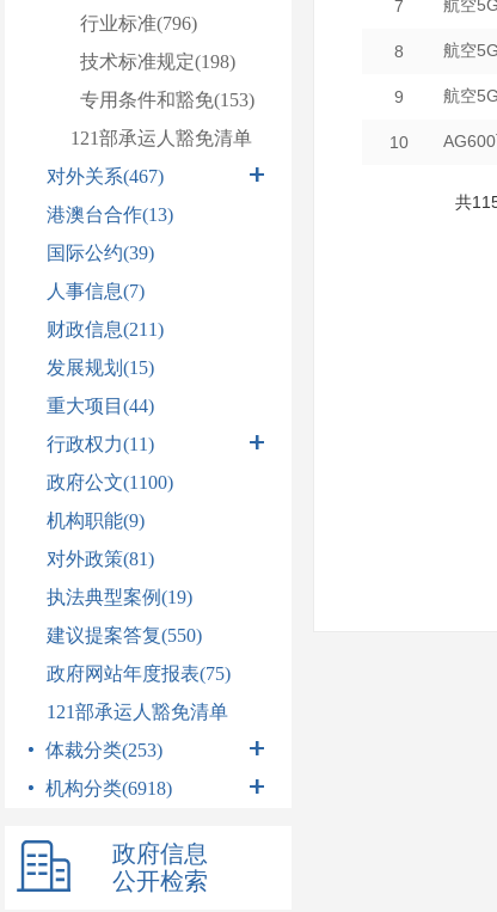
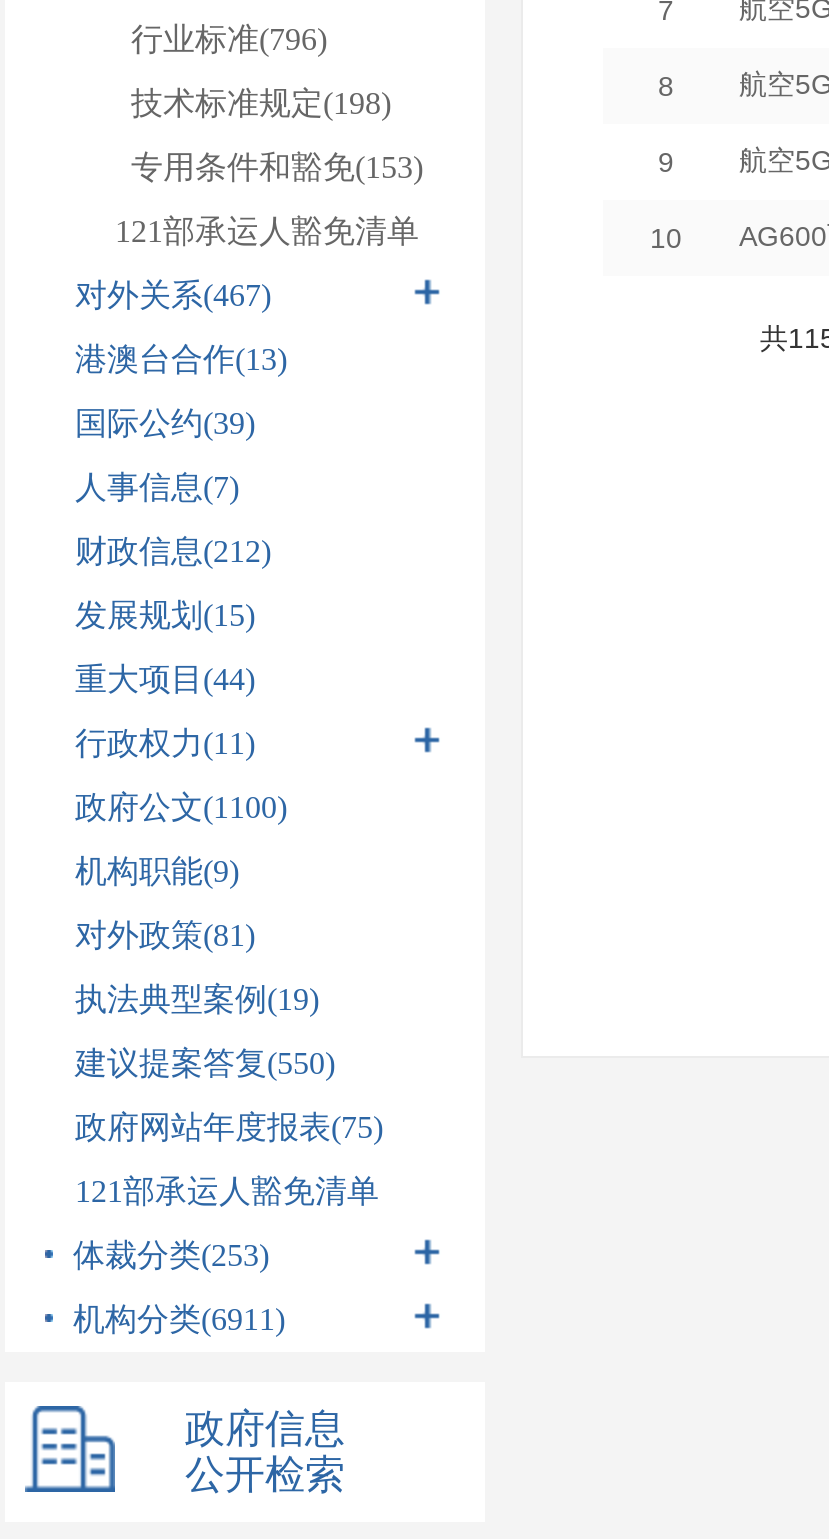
[47,319,164,339] 财政信息(211) -> [75,534,271,568] 财政信息(212)
[45,778,172,798] 机构分类(6918) -> [73,1302,285,1336] 机构分类(6911)

